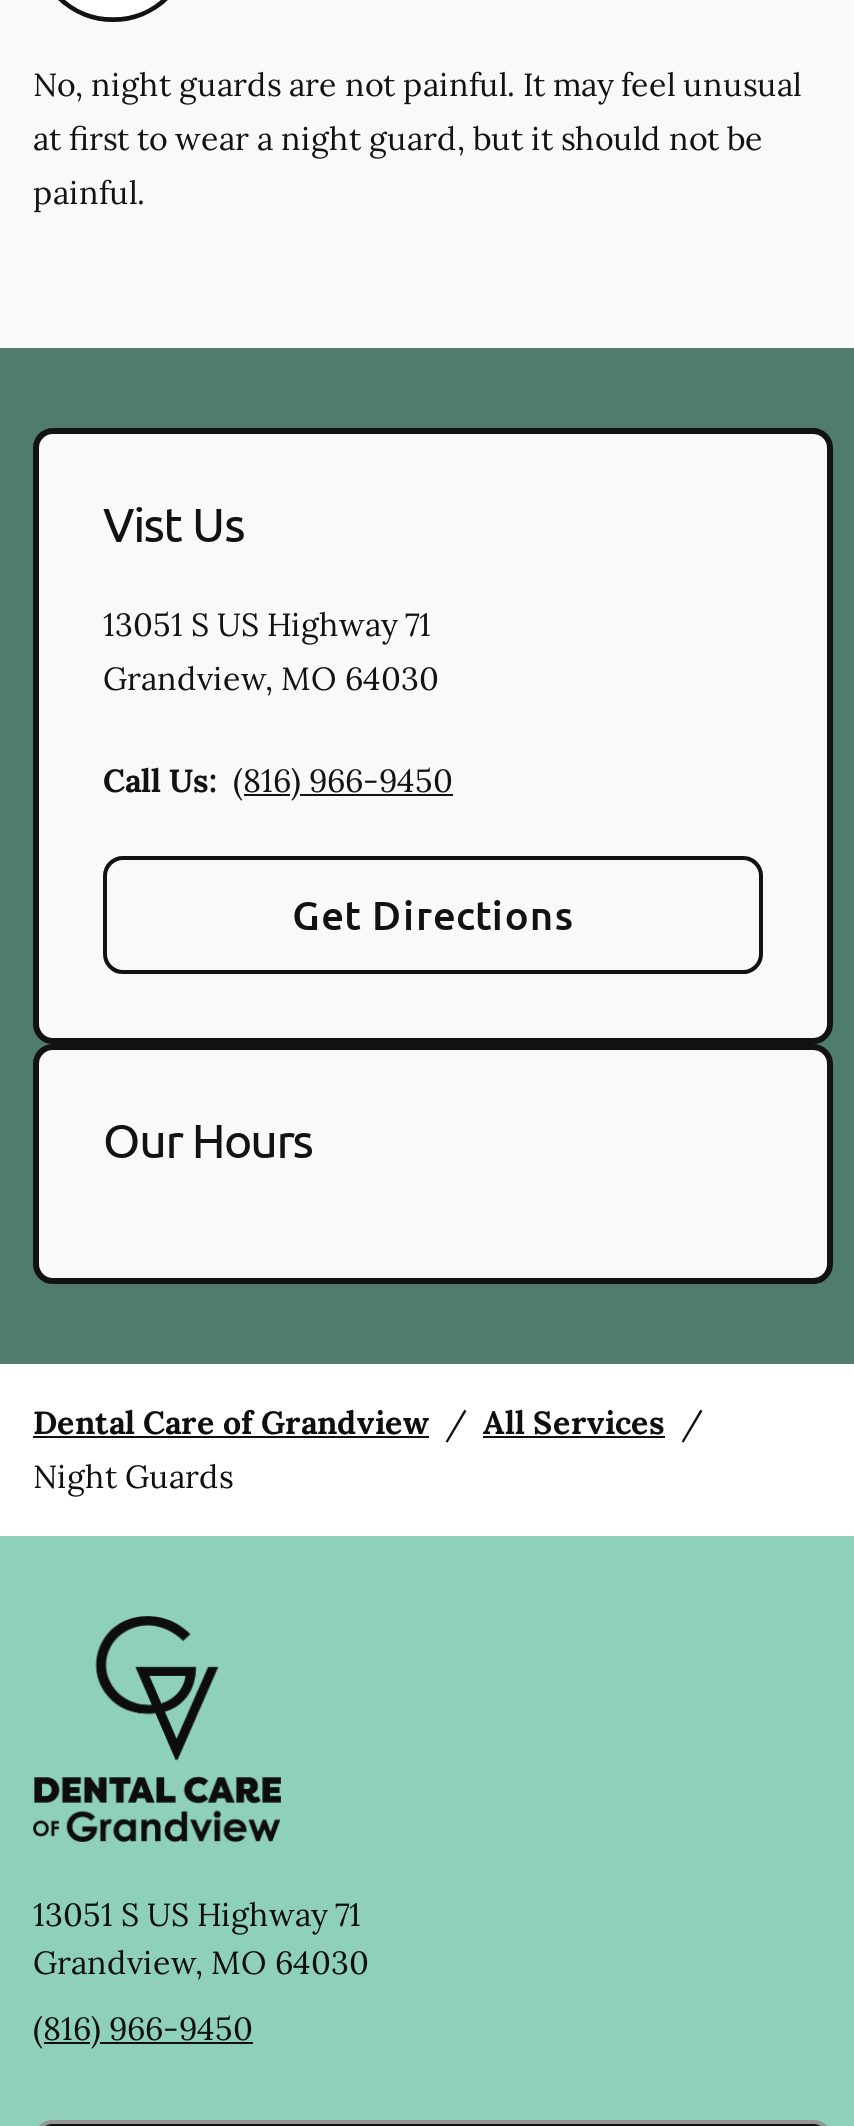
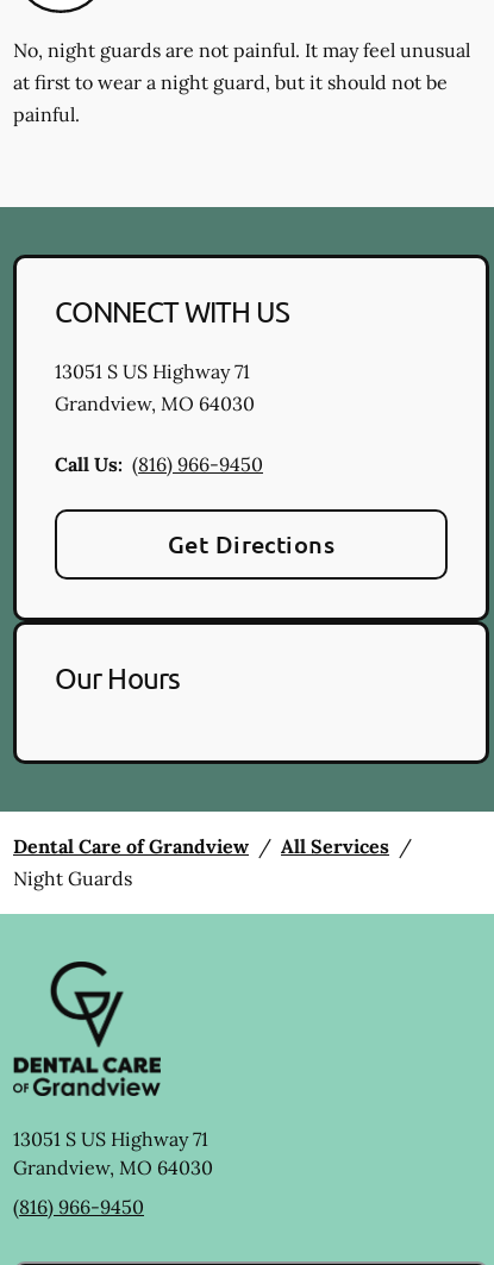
[103,493,244,551] Vist Us -> [55,293,290,328] CONNECT WITH US

